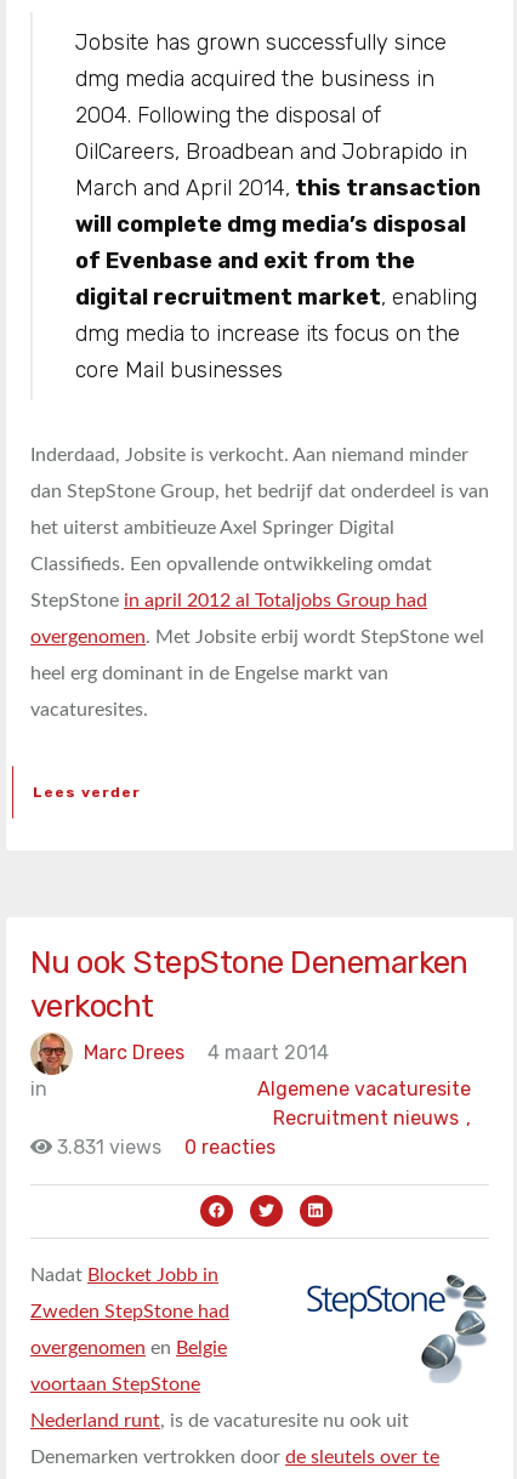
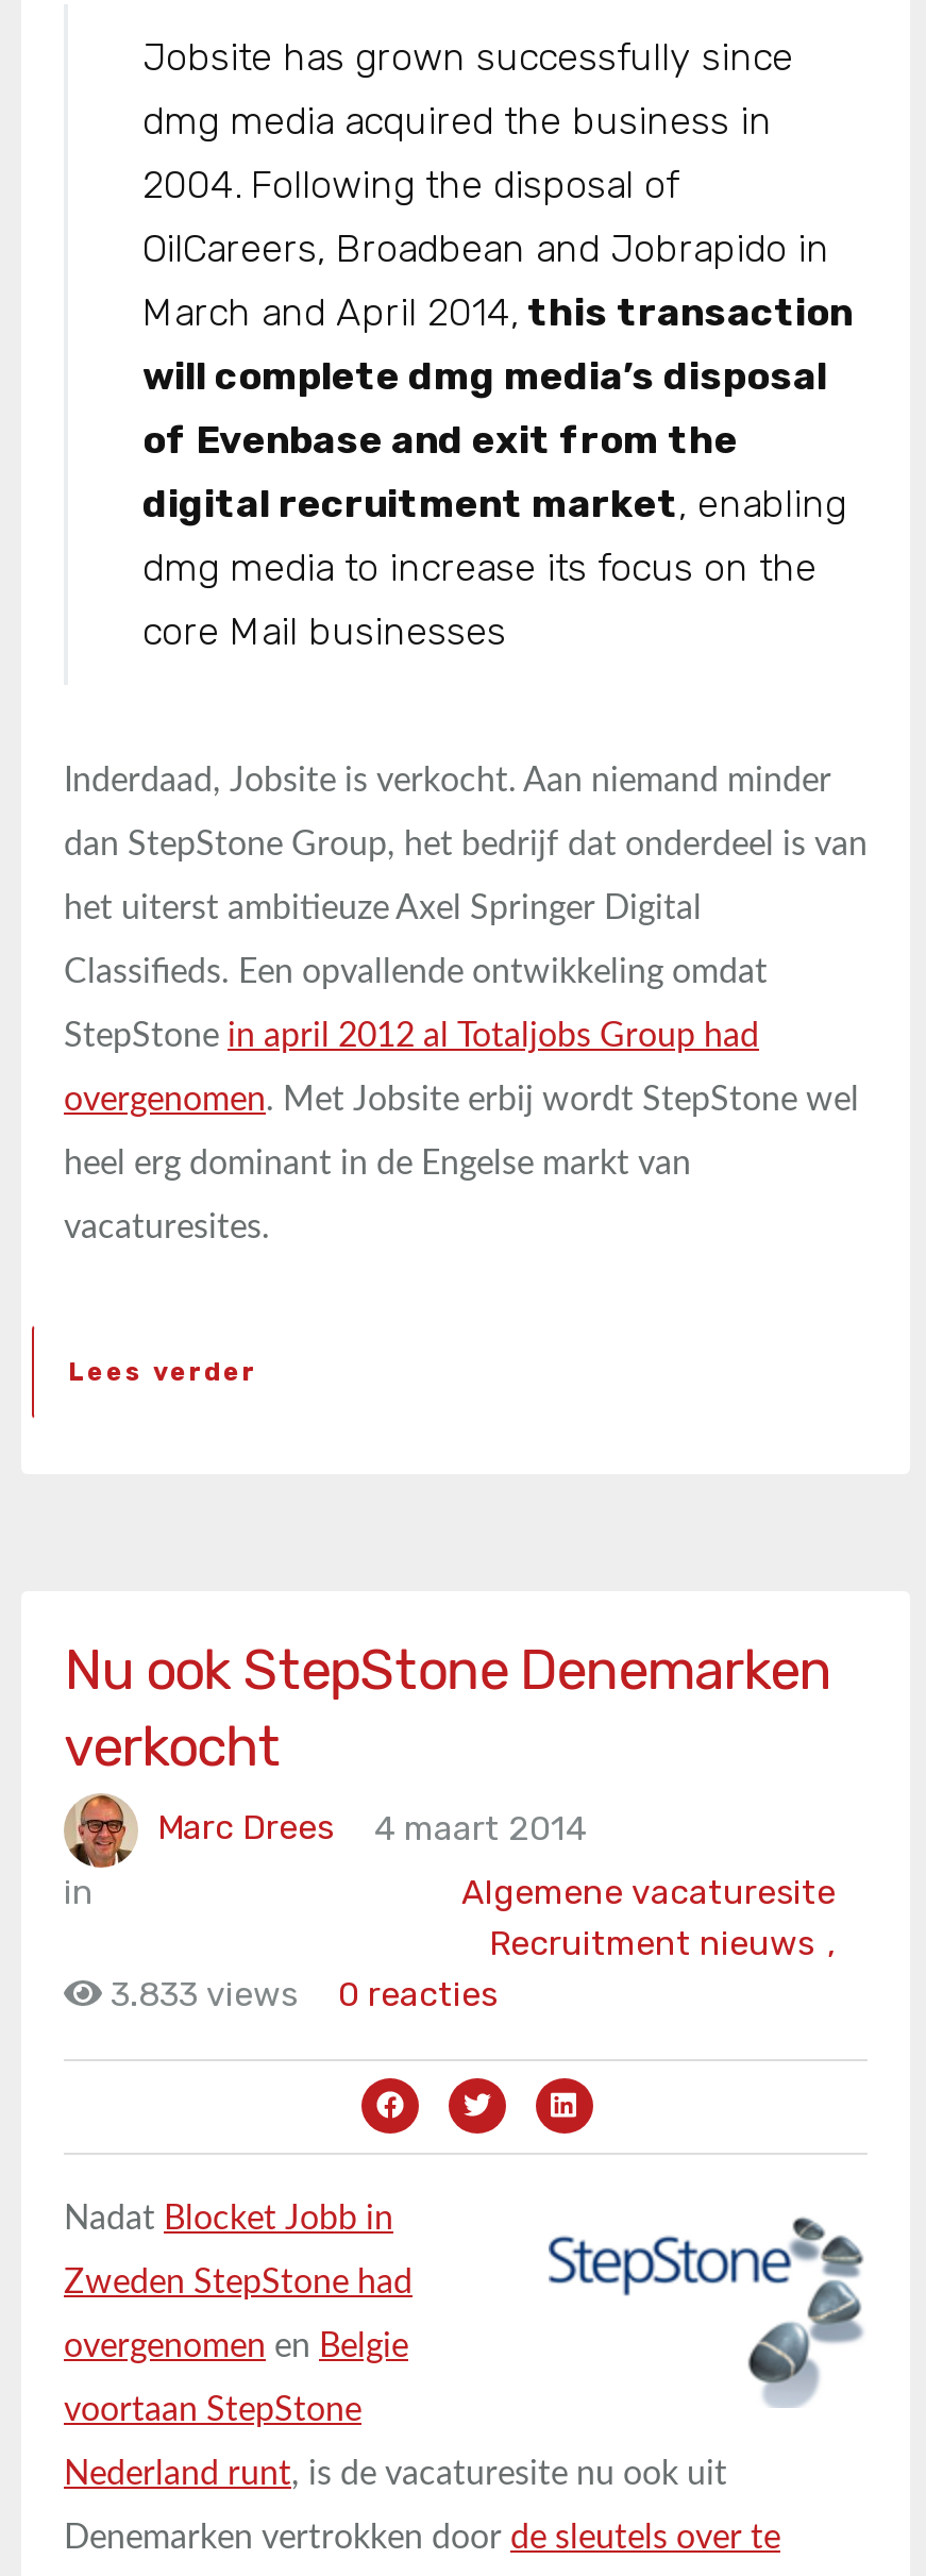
[52,1136,275,1159] 3.831 views 0 reacties -> [102,1974,498,2014] 3.833 views 0 reacties

